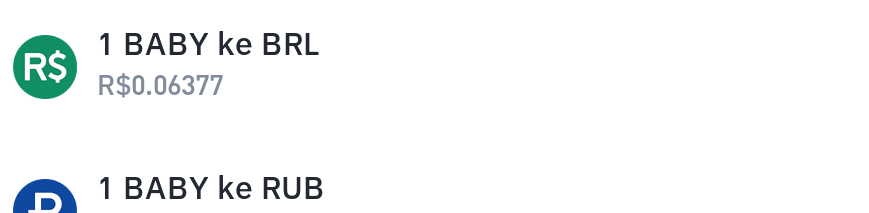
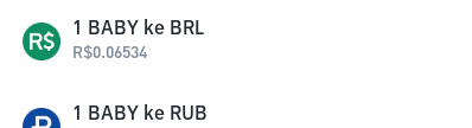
[97,73,223,101] R$0.06377 -> [72,45,147,62] R$0.06534

